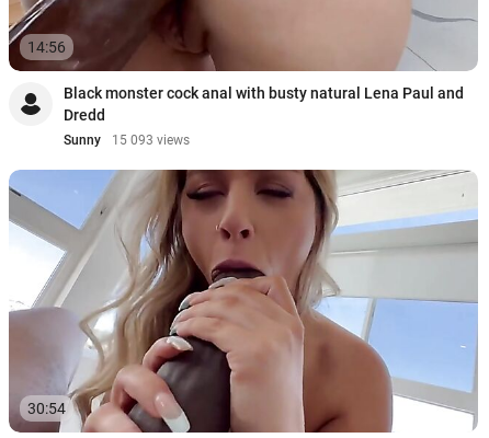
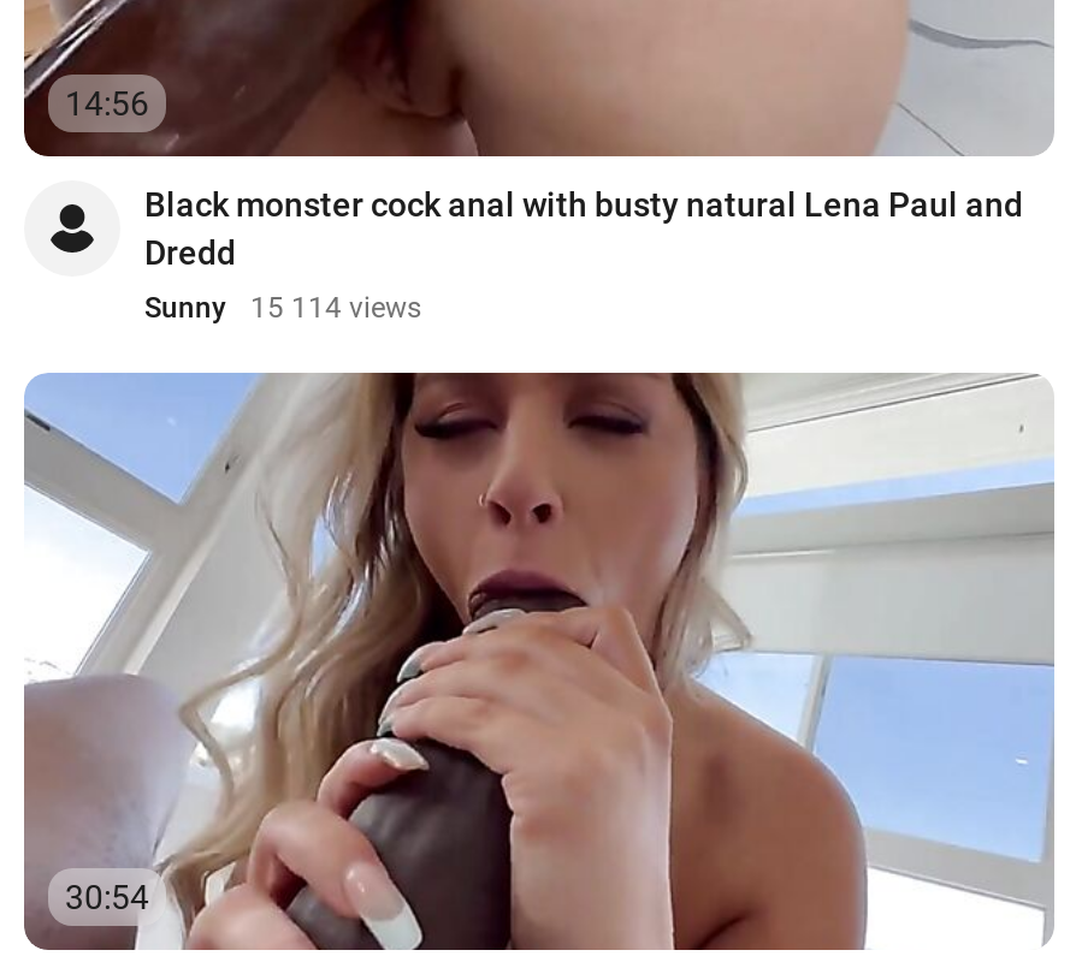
[64,132,190,148] Sunny 15 093 views -> [144,291,421,324] Sunny 15 114 views

